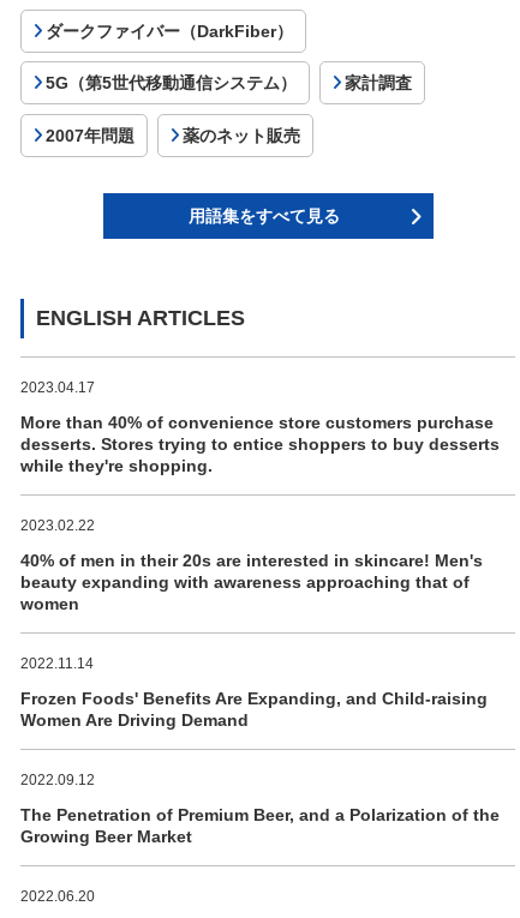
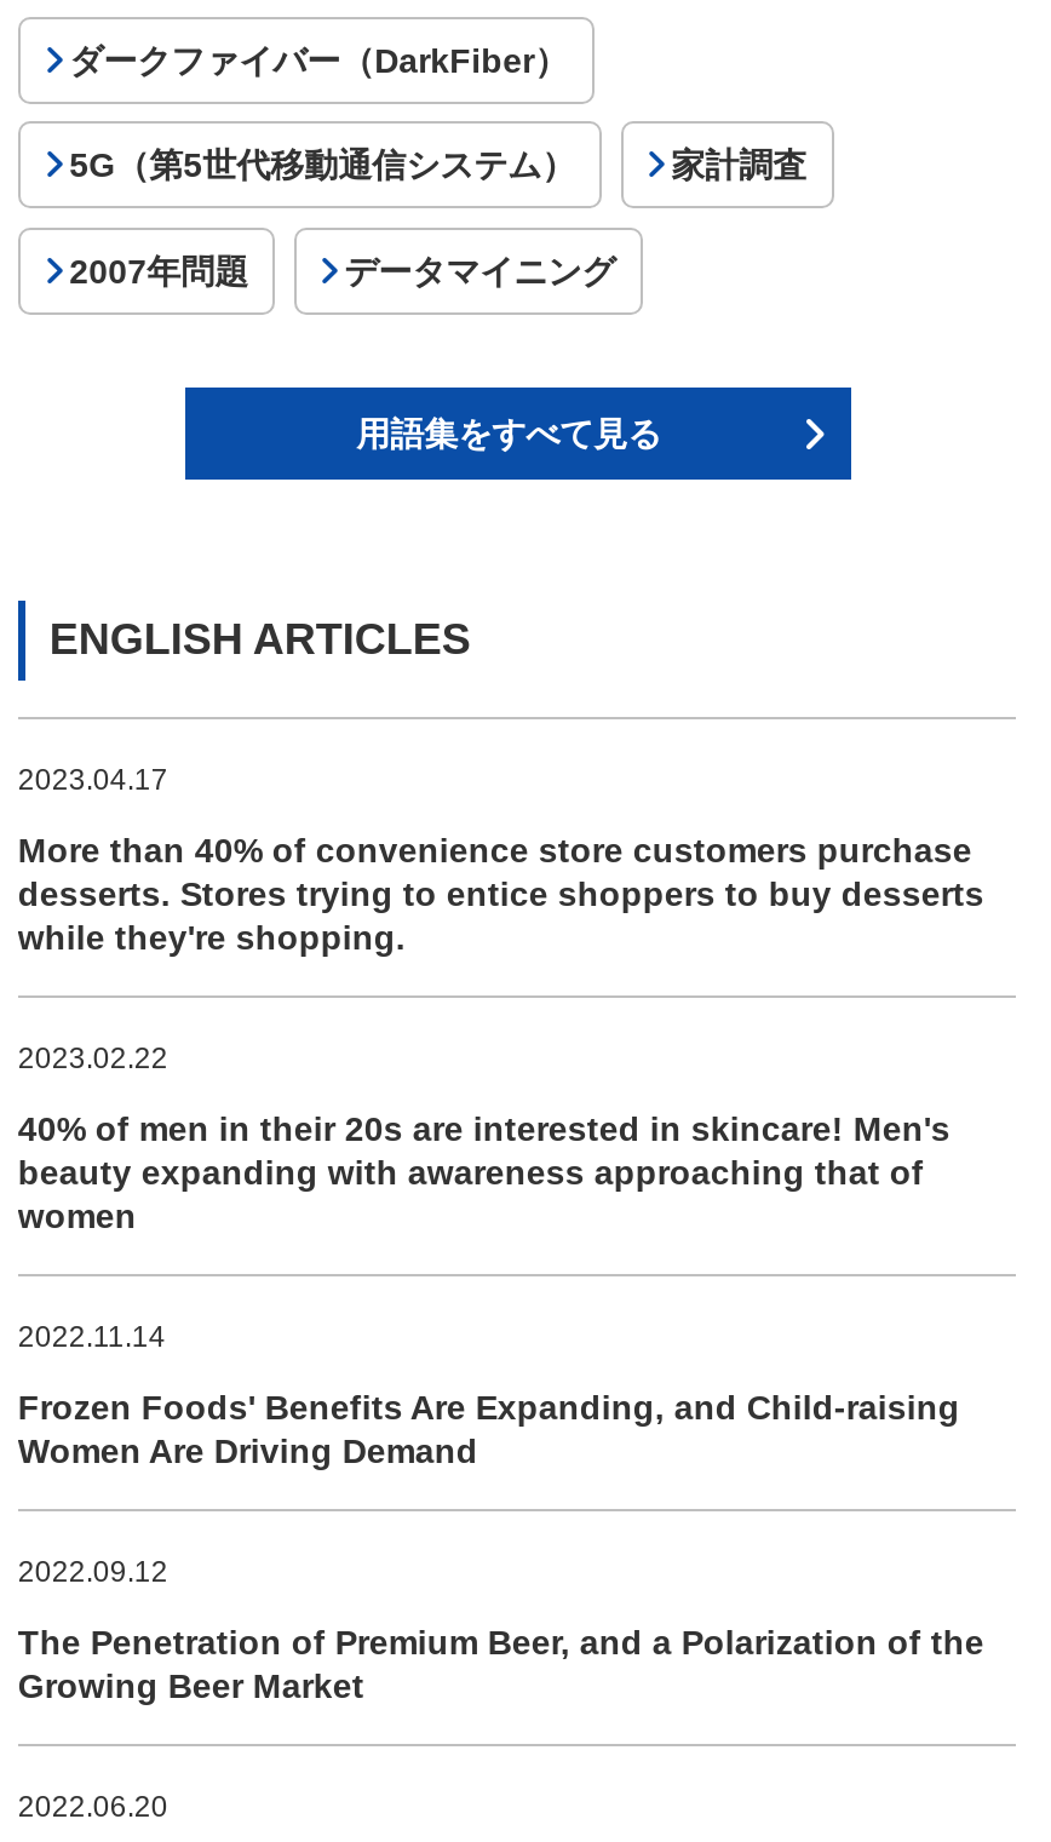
[182,126,300,145] 薬のネット販売 -> [344,251,615,290] データマイニング

